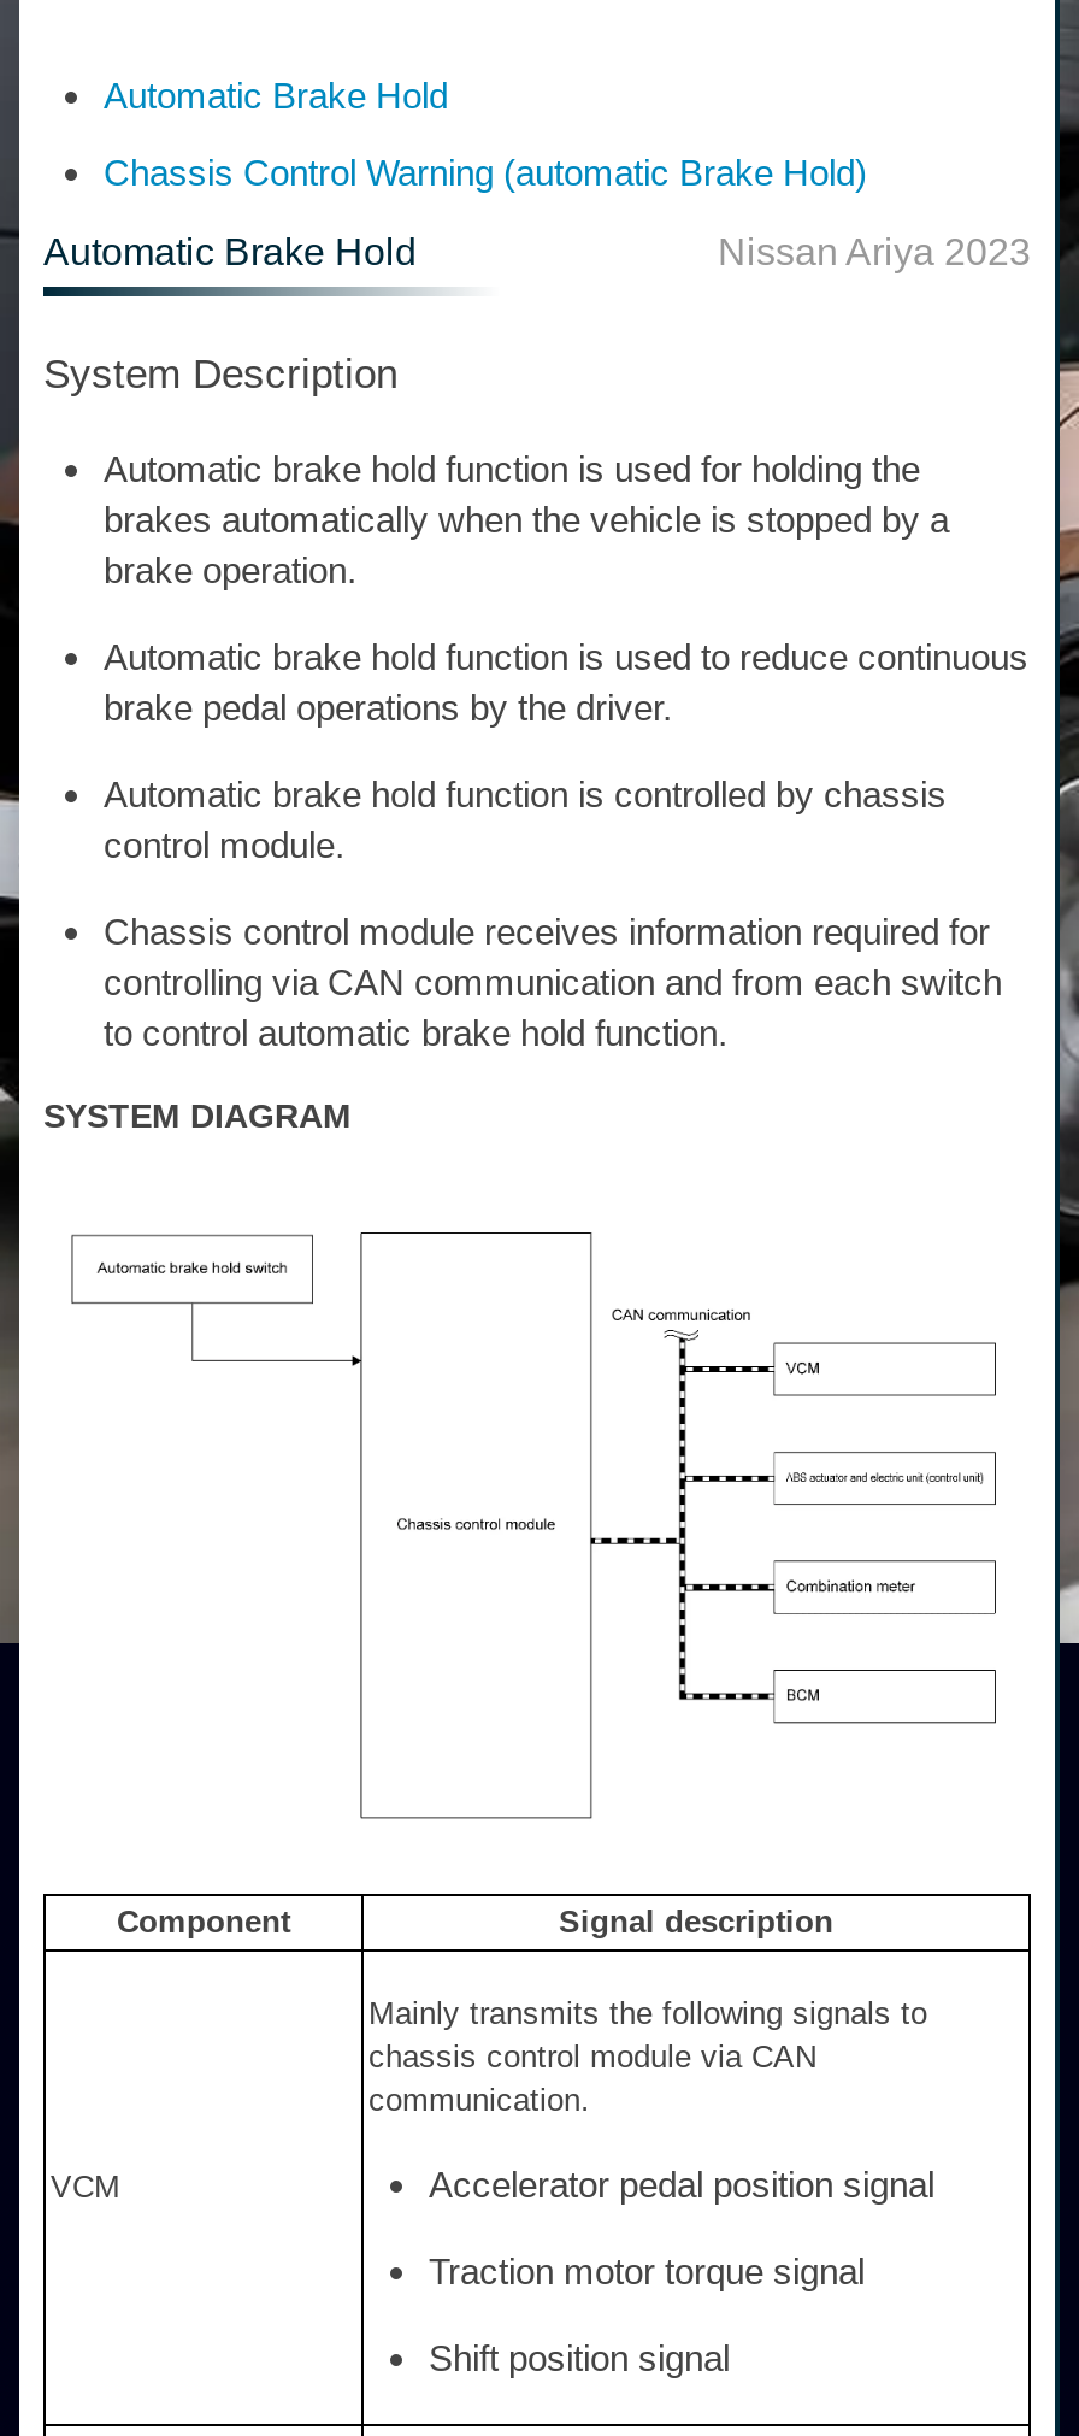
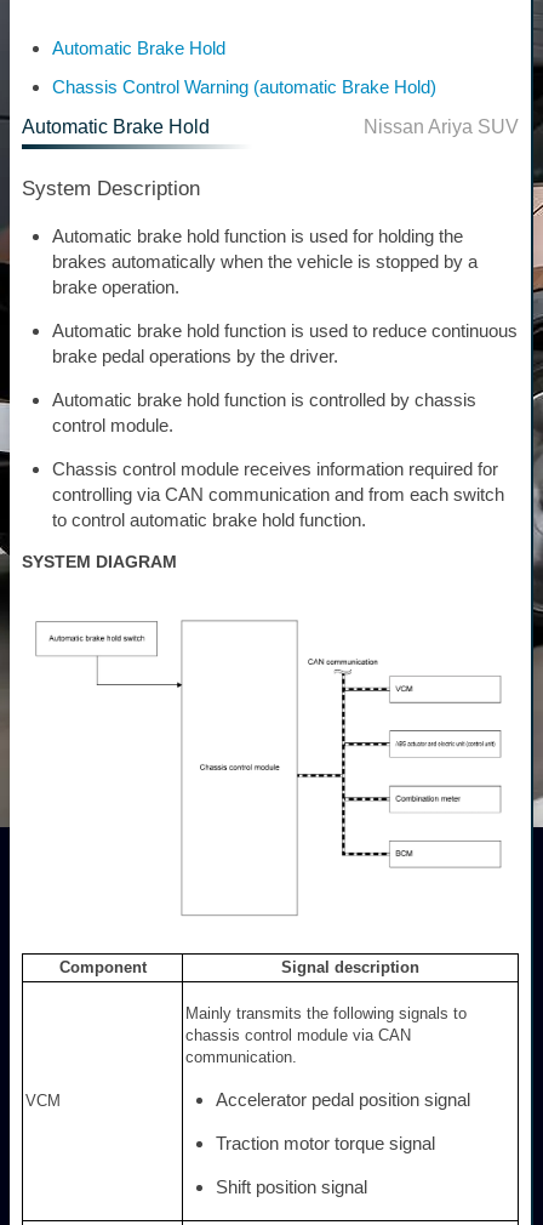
[718,231,1031,272] Nissan Ariya 2023 -> [364,116,519,137] Nissan Ariya SUV

